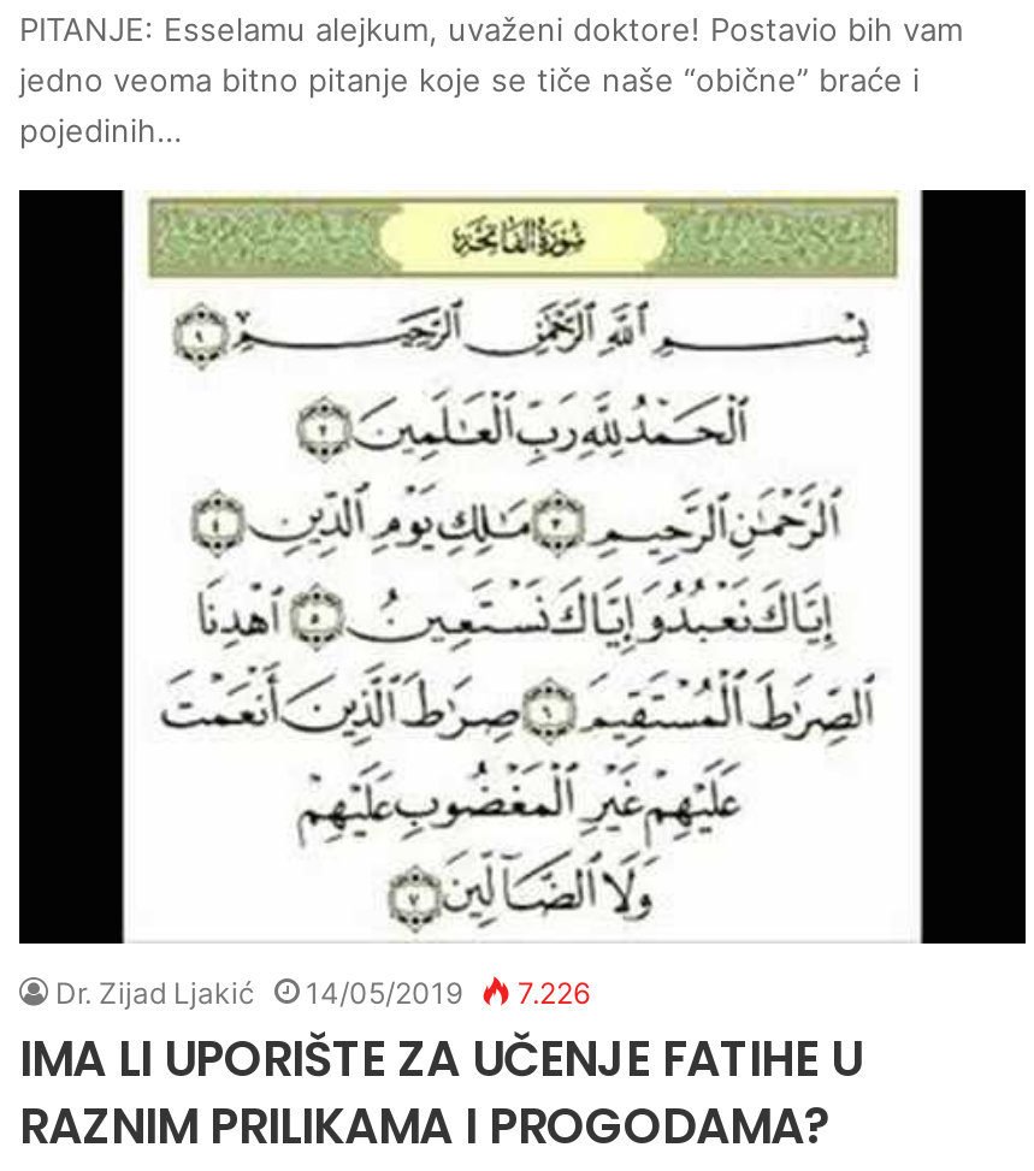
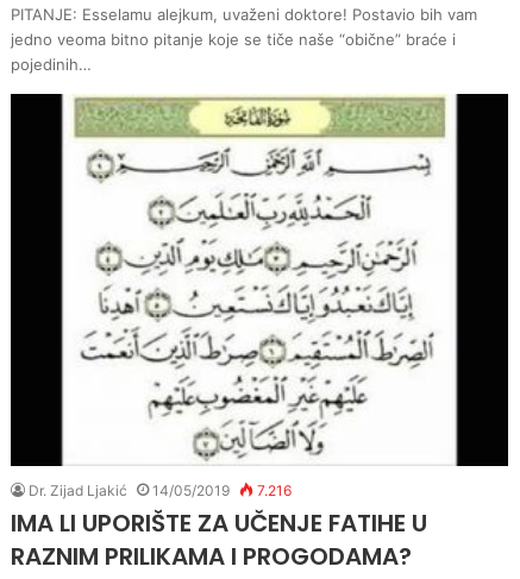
[55,976,590,1012] Dr. Zijad Ljakić 14/05/2019 7.226 -> [29,482,292,500] Dr. Zijad Ljakić 14/05/2019 7.216

